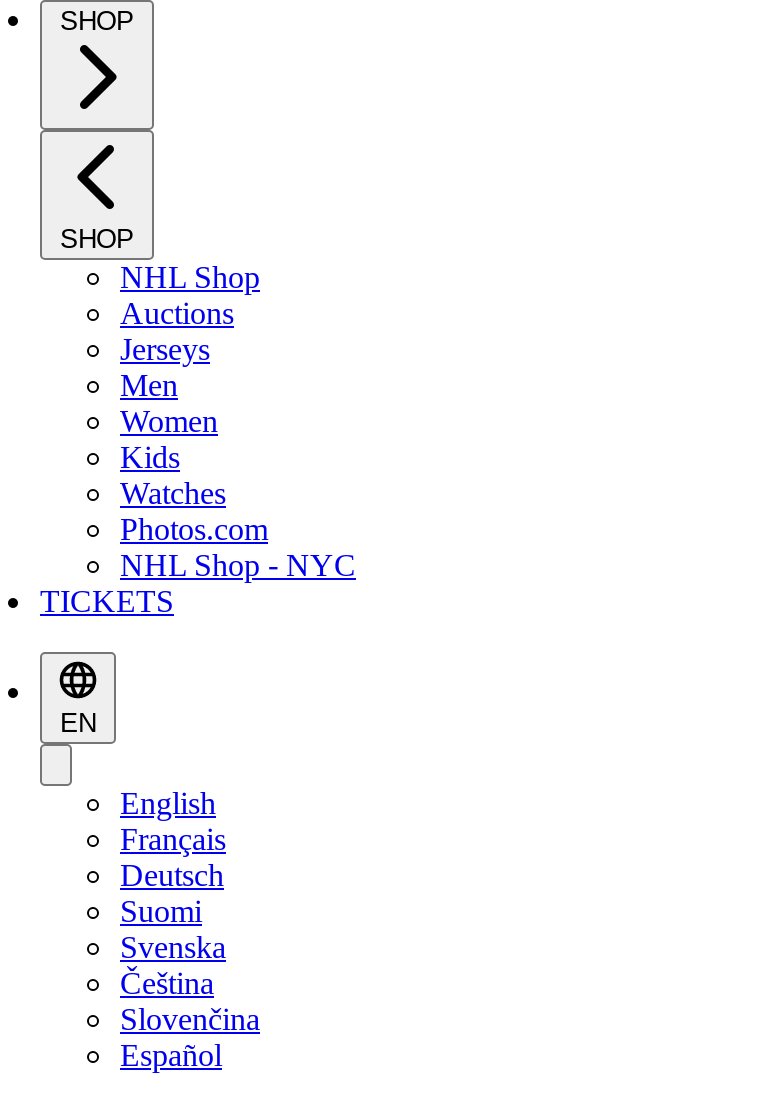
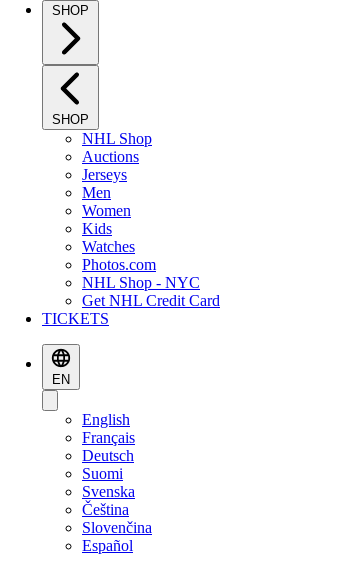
none -> [82,292,220,309] Get NHL Credit Card

